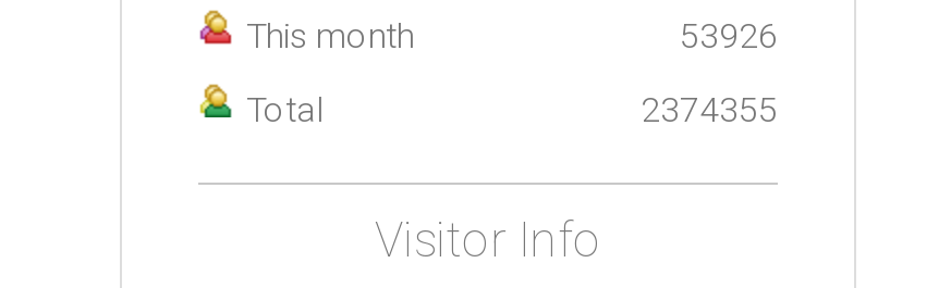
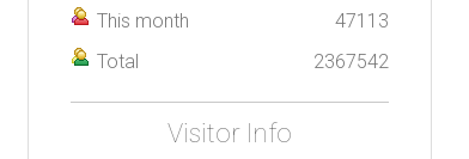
[680,15,778,57] 53926 -> [335,10,389,32] 47113
[641,89,778,130] 2374355 -> [313,50,389,73] 2367542

